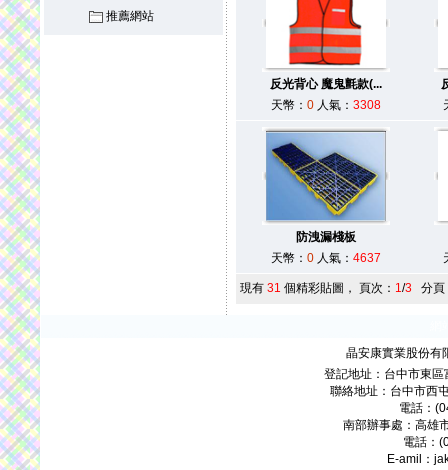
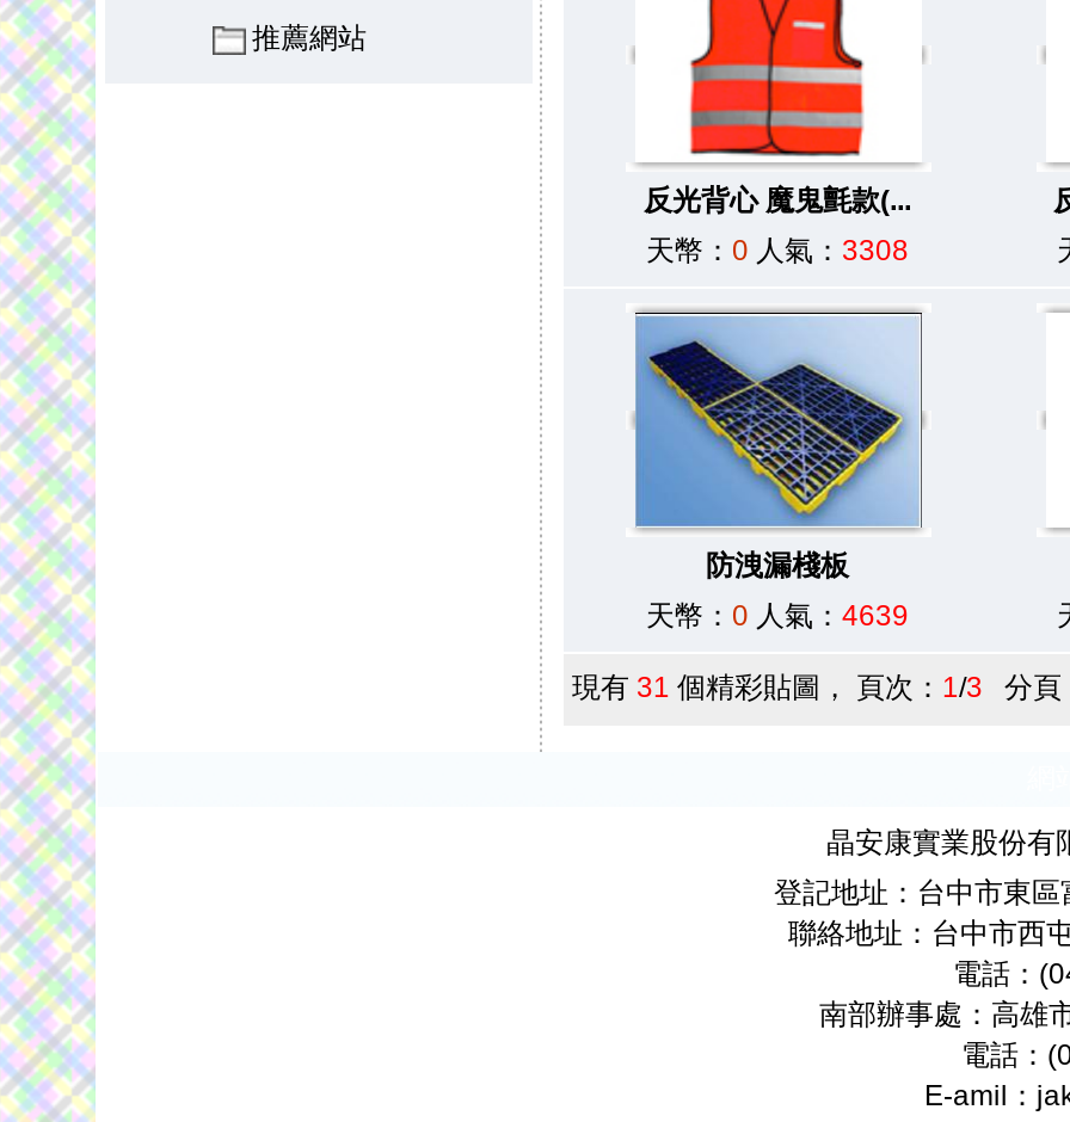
[270,251,380,265] 天幣：0人氣：4637 -> [646,599,909,633] 天幣：0人氣：4639

